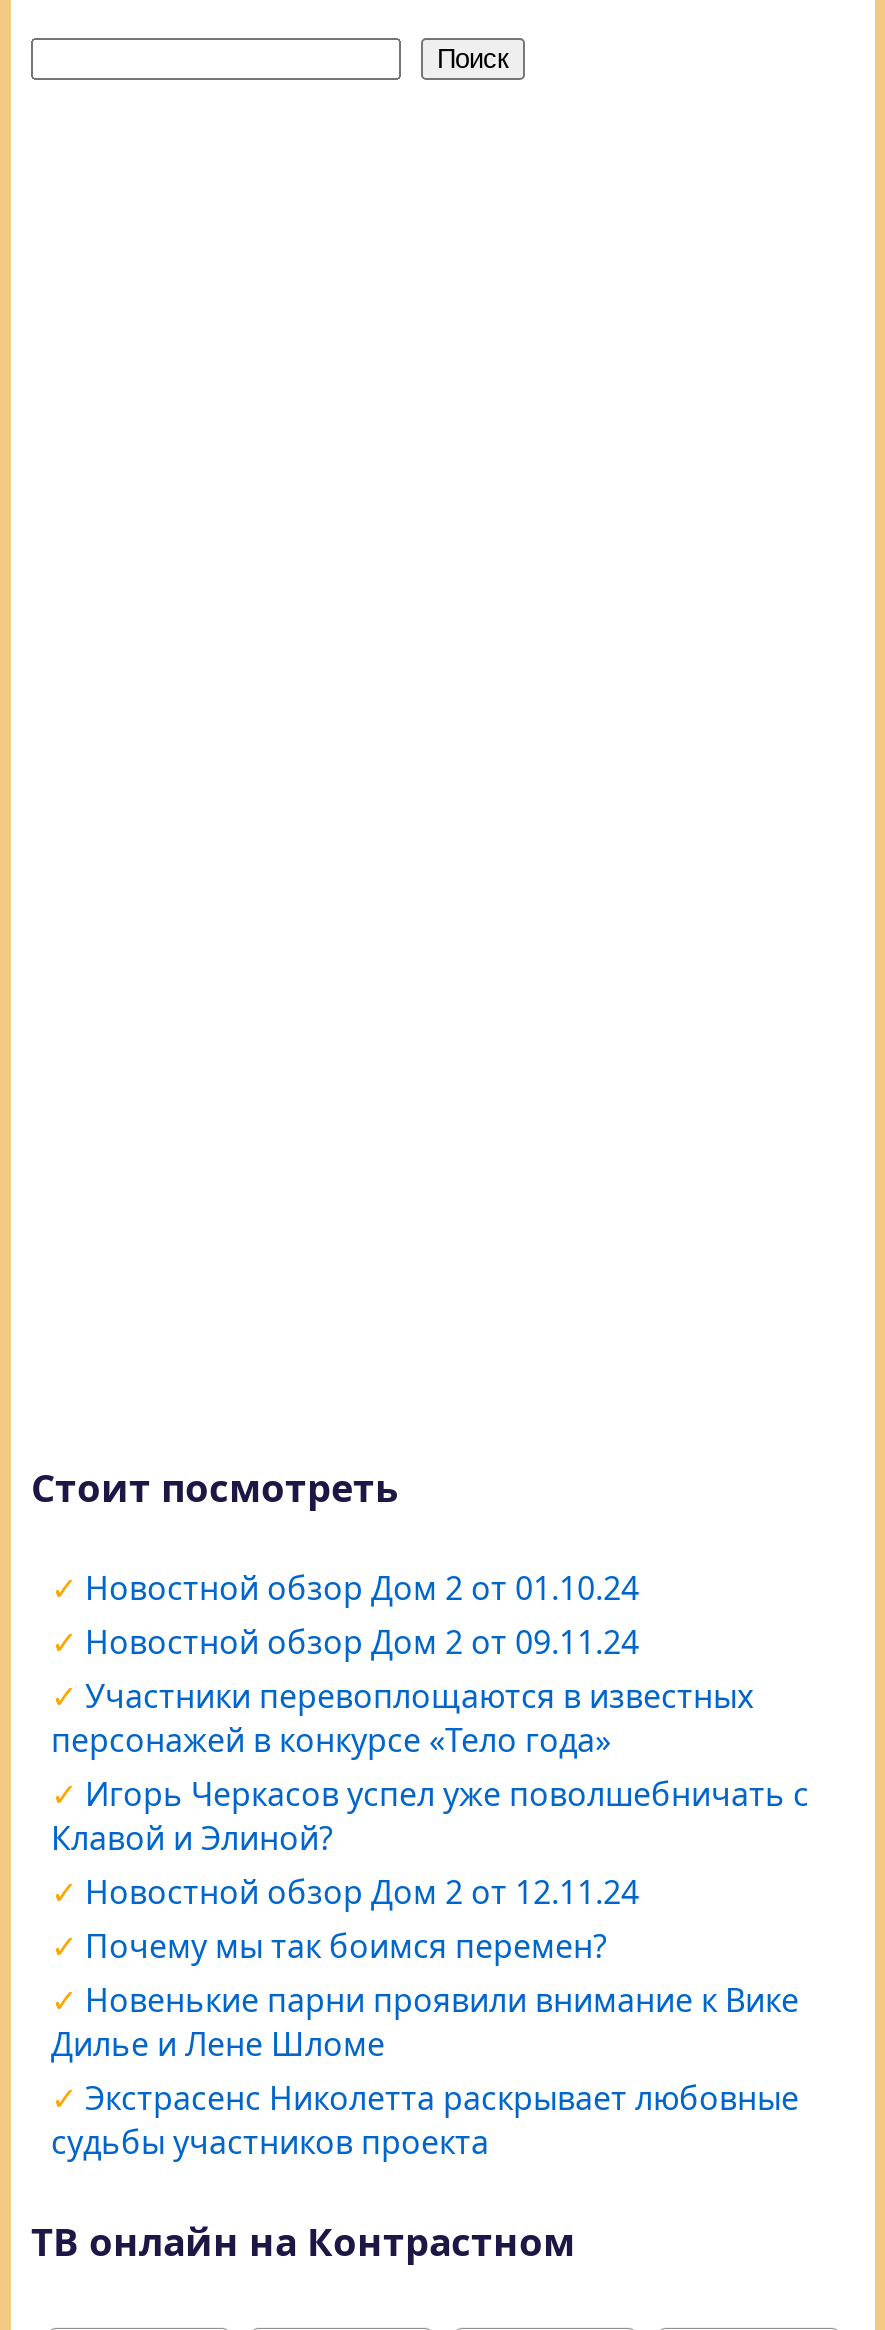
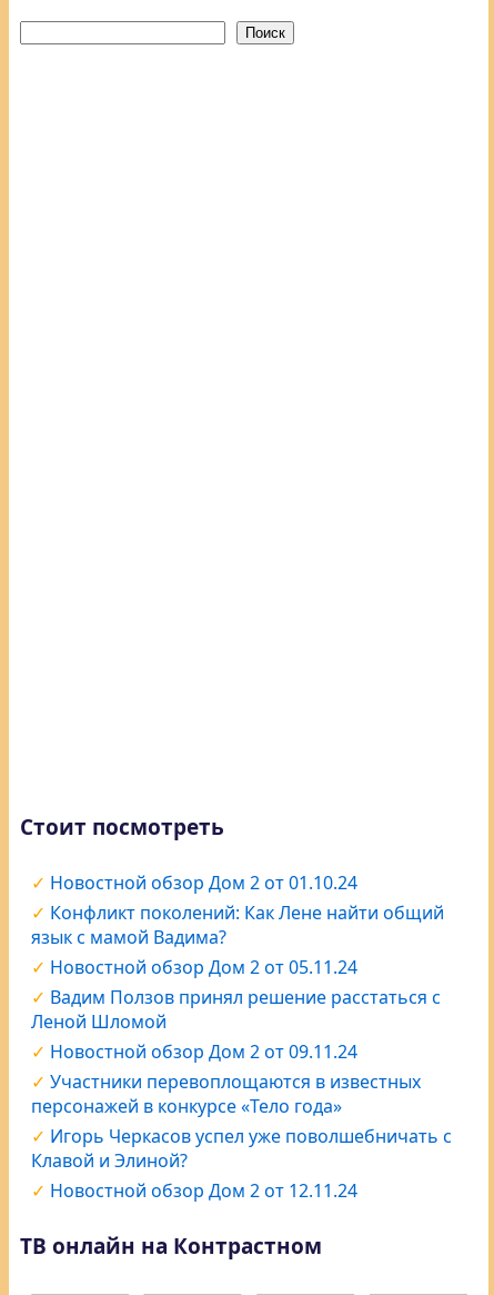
none -> [31,900,444,1034] Конфликт поколений: Как Лене найти общий | язык с мамой Вадима? | Новостной обзор Дом 2 от 05.11.24 | Вадим Ползов принял решение расстаться с | Леной Шломой
moved [51,1620,809,1914] -> [31,1039,452,1203]: Новостной обзор Дом 2 от 09.11.24 | Участники перевоплощаются в известных | персонажей в конкурсе «Тело года» | Игорь Черкасов успел уже поволшебничать с | Клавой и Элиной? | Новостной обзор Дом 2 от 12.11.24
[51,1924,799,2164] Почему мы так боимся перемен? | Новенькие парни проявили внимание к Вике | Дилье и Лене Шломе | Экстрасенс Николетта раскрывает любовные | судьбы участников проекта -> none

